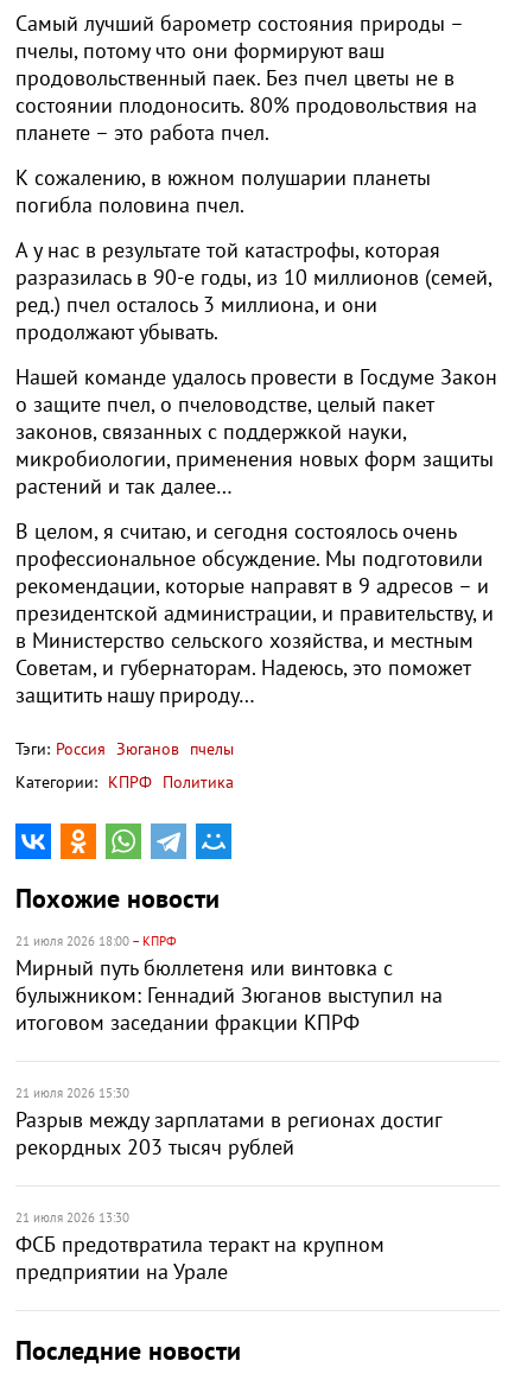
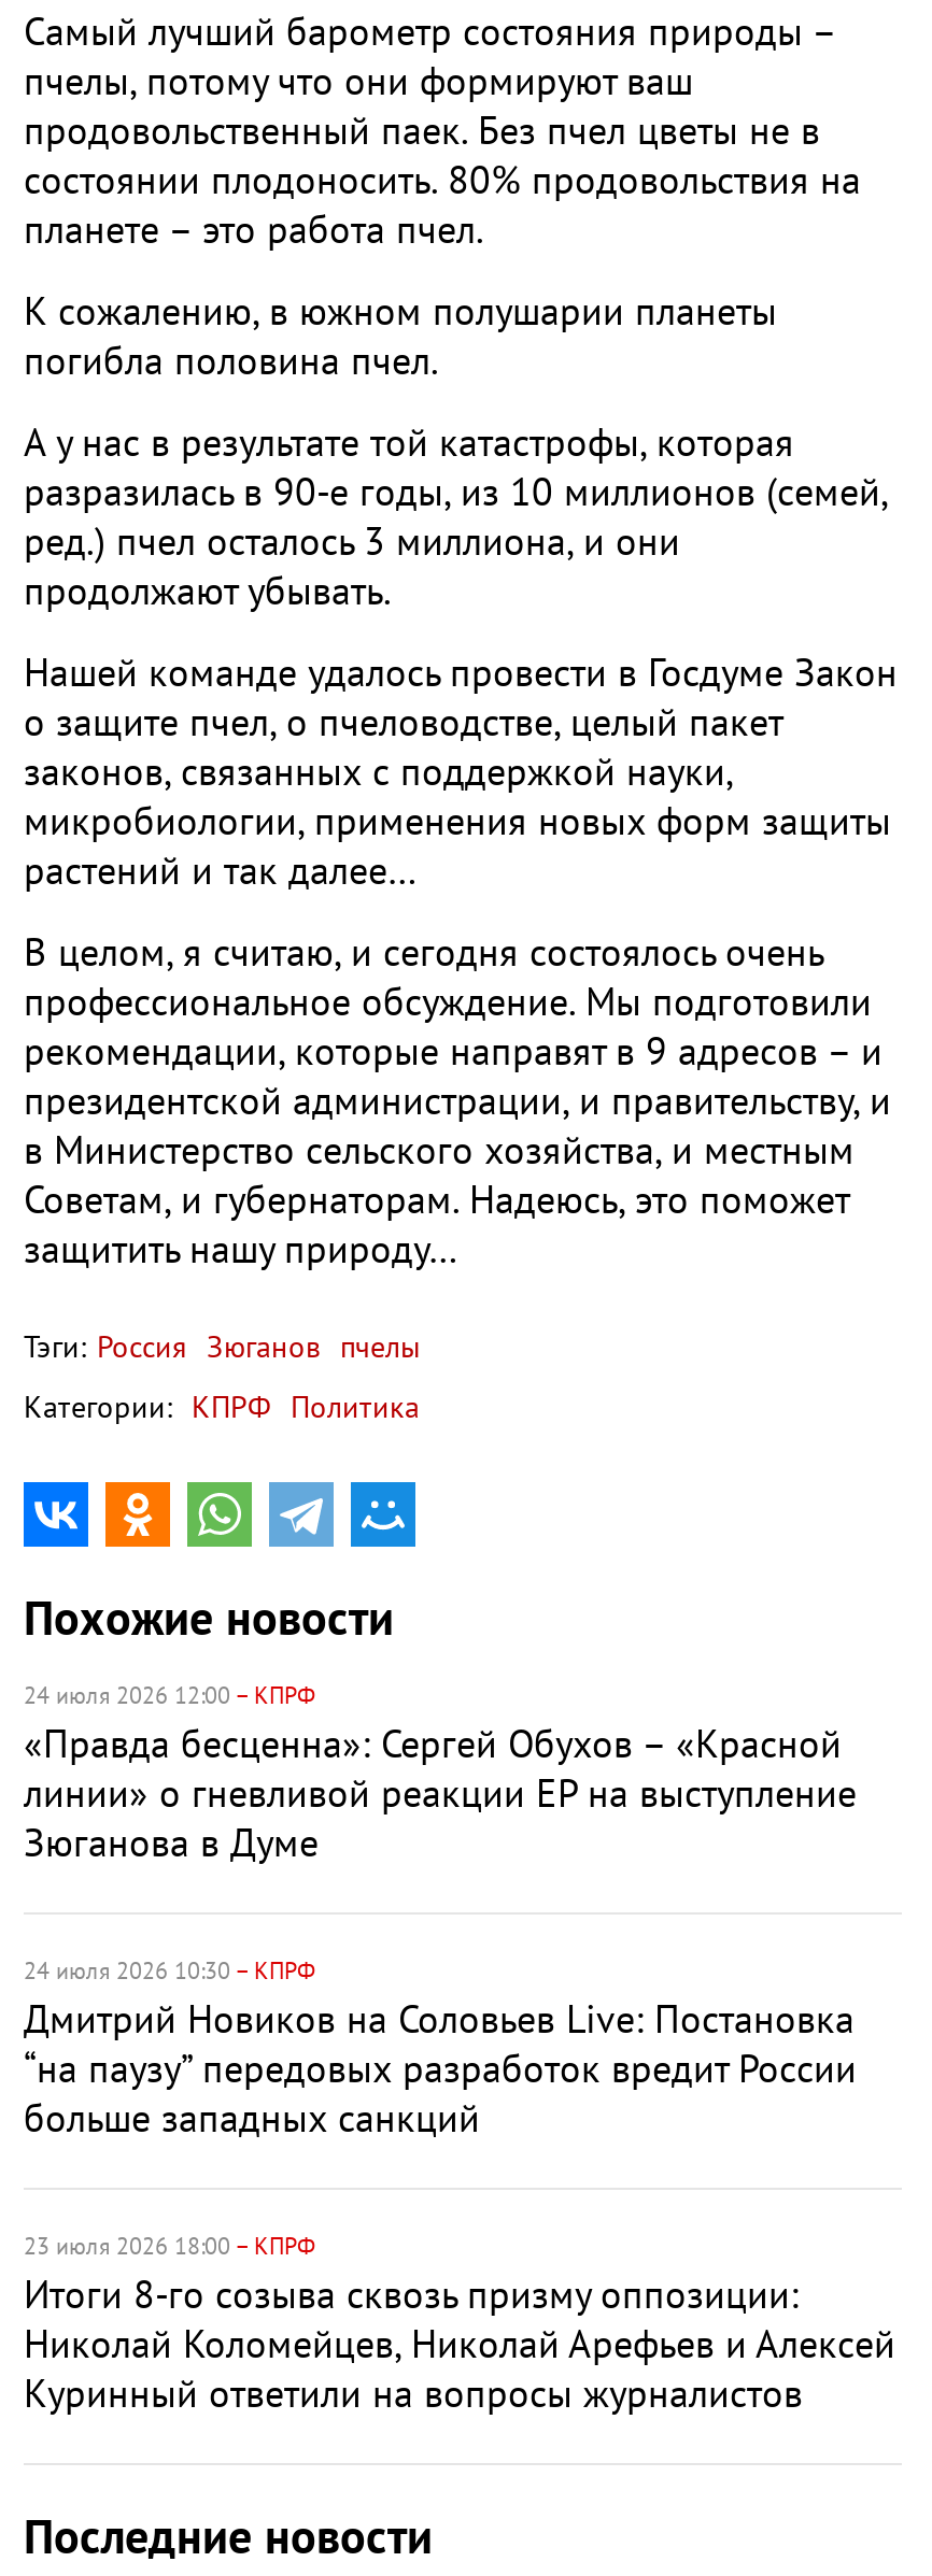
[15,934,443,1036] 21 июля 2026 18:00 – КПРФ | Мирный путь бюллетеня или винтовка с | булыжником: Геннадий Зюганов выступил на | итоговом заседании фракции КПРФ -> [24,1682,857,1867] 24 июля 2026 12:00 – КПРФ | «Правда бесценна»: Сергей Обухов – «Красной | линии» о гневливой реакции ЕР на выступление | Зюганова в Думе
[15,1086,441,1160] 21 июля 2026 15:30 | Разрыв между зарплатами в регионах достиг | рекордных 203 тысяч рублей -> [24,1958,857,2143] 24 июля 2026 10:30 – КПРФ | Дмитрий Новиков на Соловьев Live: Постановка | “на паузу” передовых разработок вредит России | больше западных санкций
[15,1210,385,1285] 21 июля 2026 13:30 | ФСБ предотвратила теракт на крупном | предприятии на Урале -> [24,2233,895,2418] 23 июля 2026 18:00 – КПРФ | Итоги 8-го созыва сквозь призму оппозиции: | Николай Коломейцев, Николай Арефьев и Алексей | Куринный ответили на вопросы журналистов

